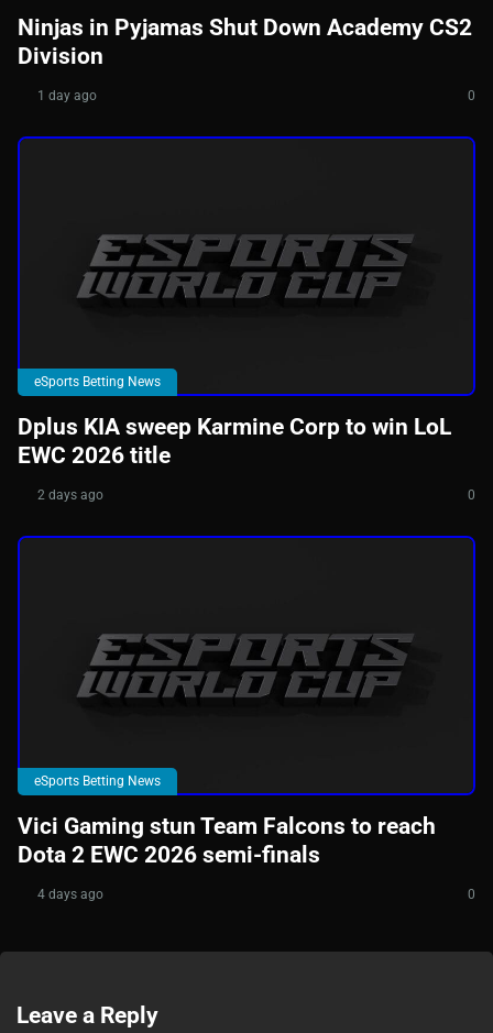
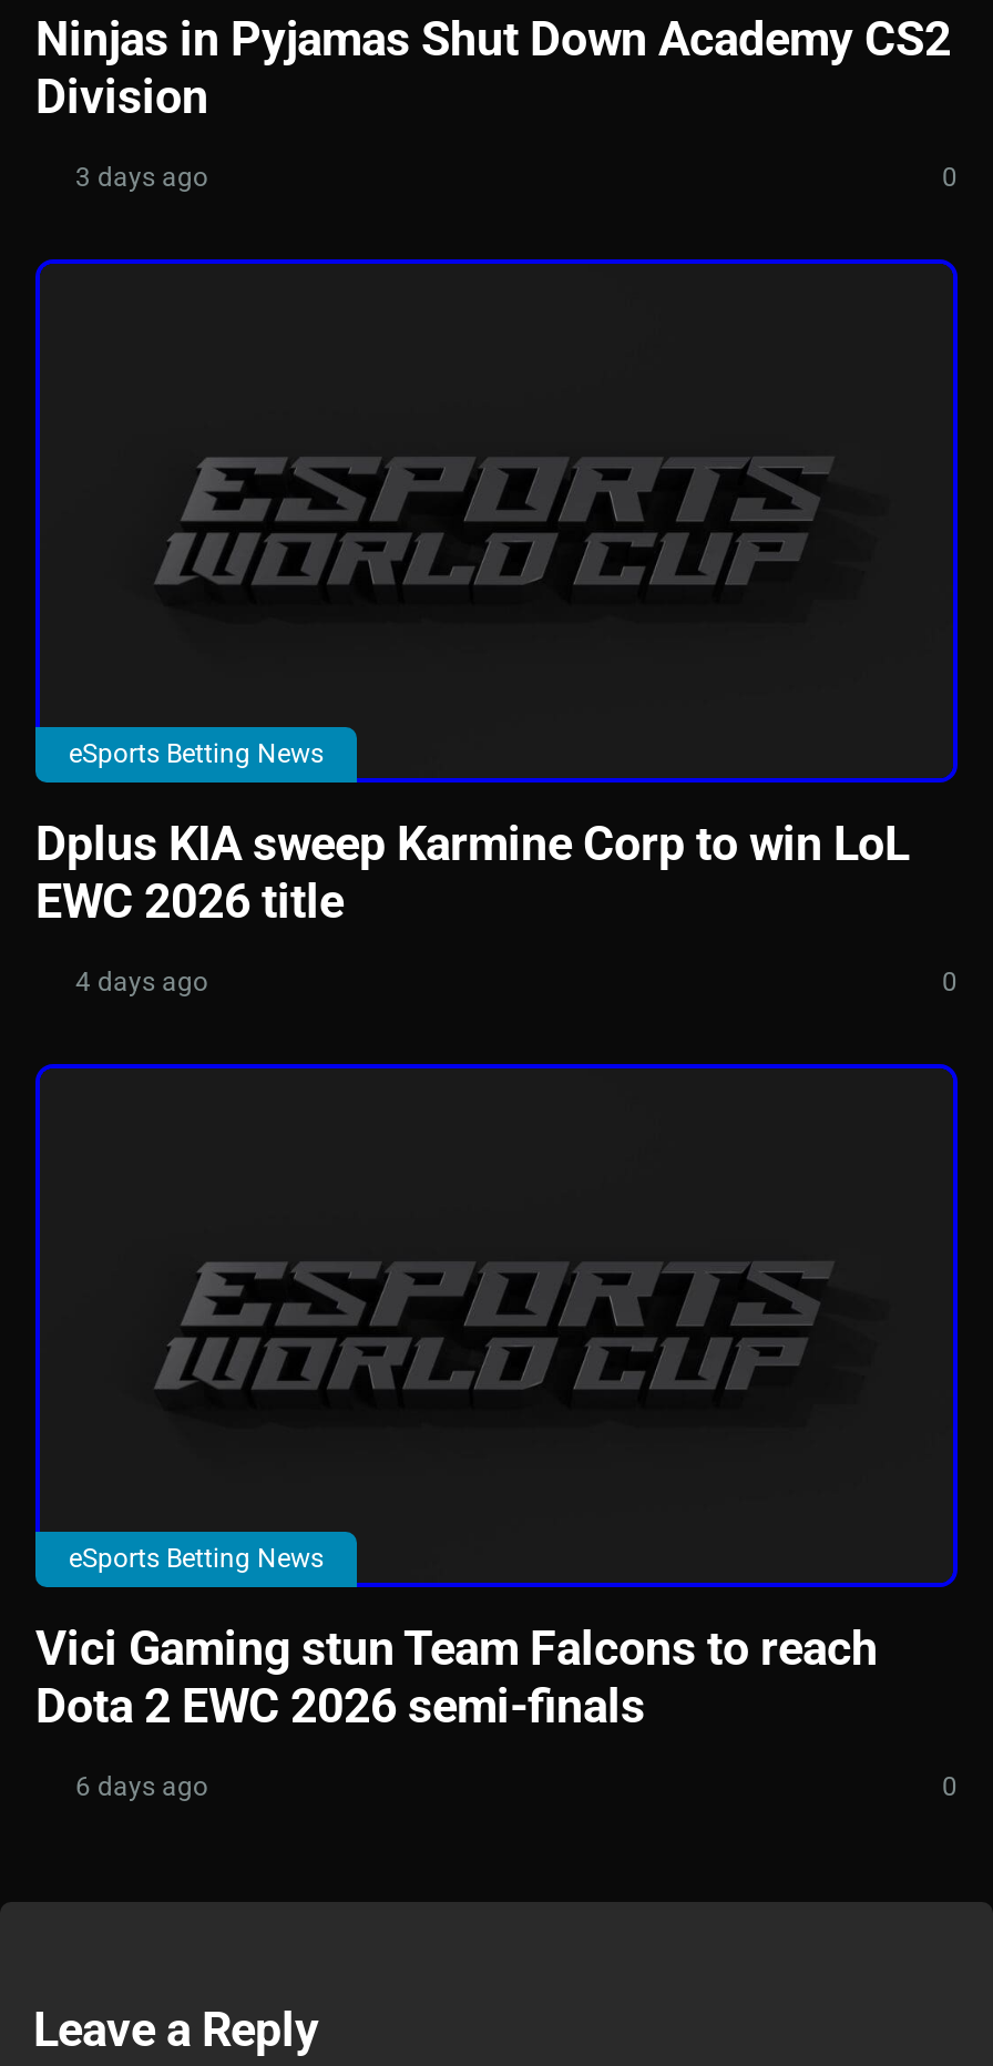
[34,88,97,104] 1 day ago -> [69,163,208,194] 3 days ago
[34,487,103,503] 2 days ago -> [69,967,208,998] 4 days ago
[34,886,103,902] 4 days ago -> [69,1771,208,1802] 6 days ago

